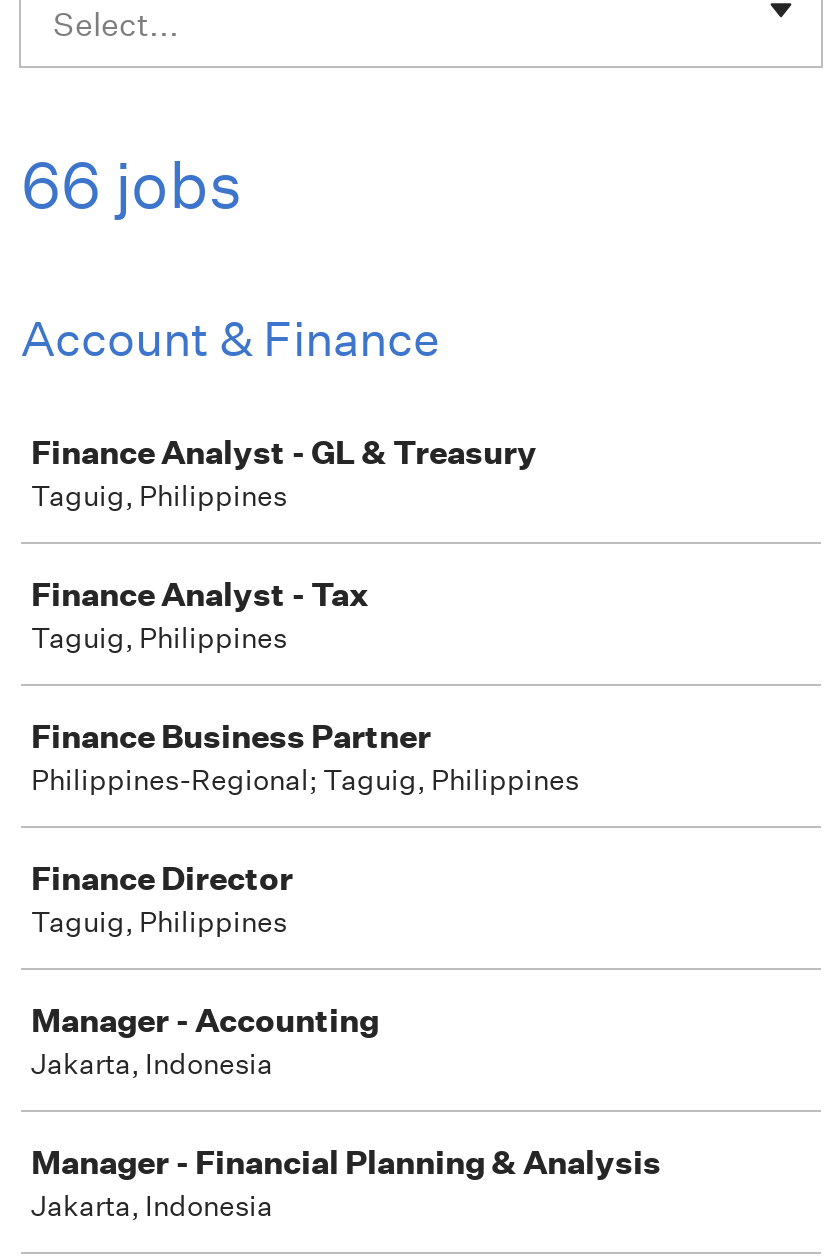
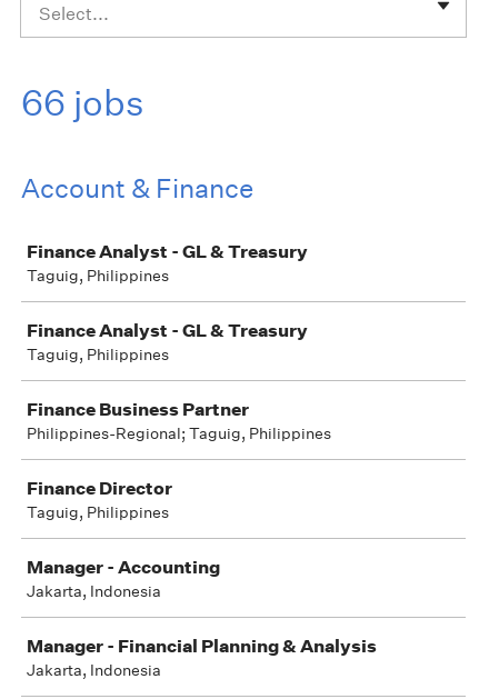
[31,574,369,614] Finance Analyst - Tax -> [27,319,308,341] Finance Analyst - GL & Treasury

